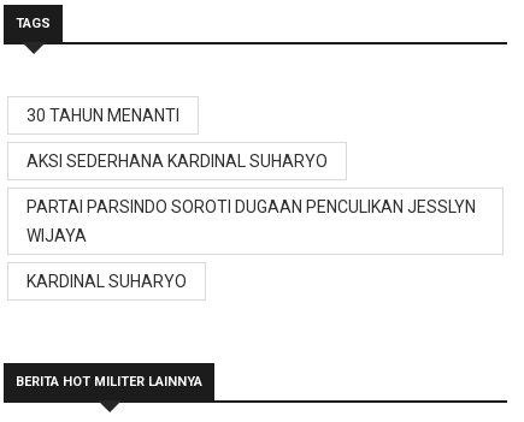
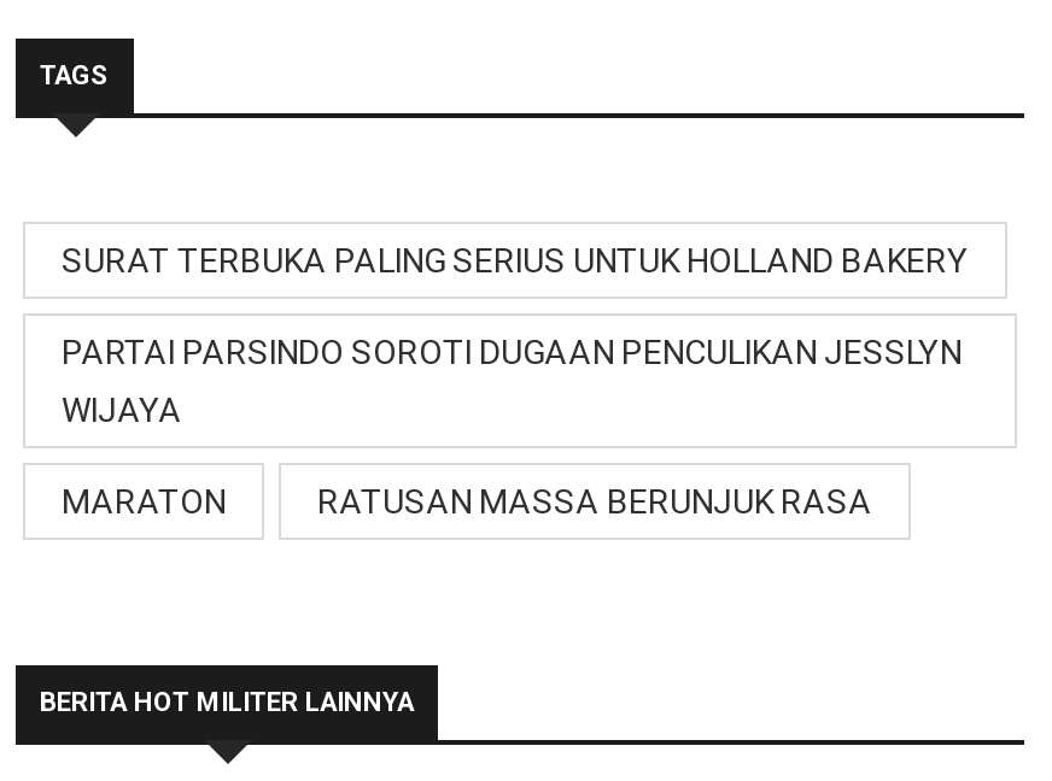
[27,106,328,171] 30 TAHUN MENANTI | AKSI SEDERHANA KARDINAL SUHARYO -> [62,242,969,281] SURAT TERBUKA PALING SERIUS UNTUK HOLLAND BAKERY
[27,272,187,291] KARDINAL SUHARYO -> [62,483,872,522] MARATON | RATUSAN MASSA BERUNJUK RASA

